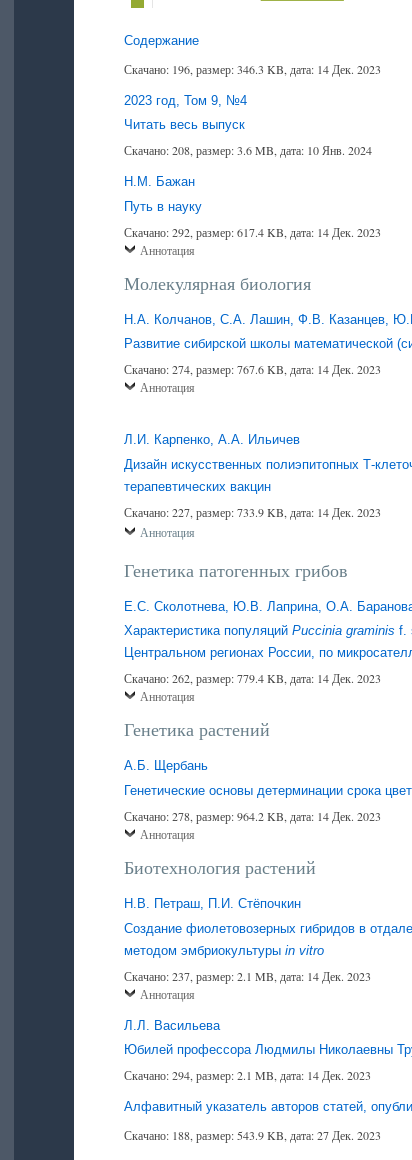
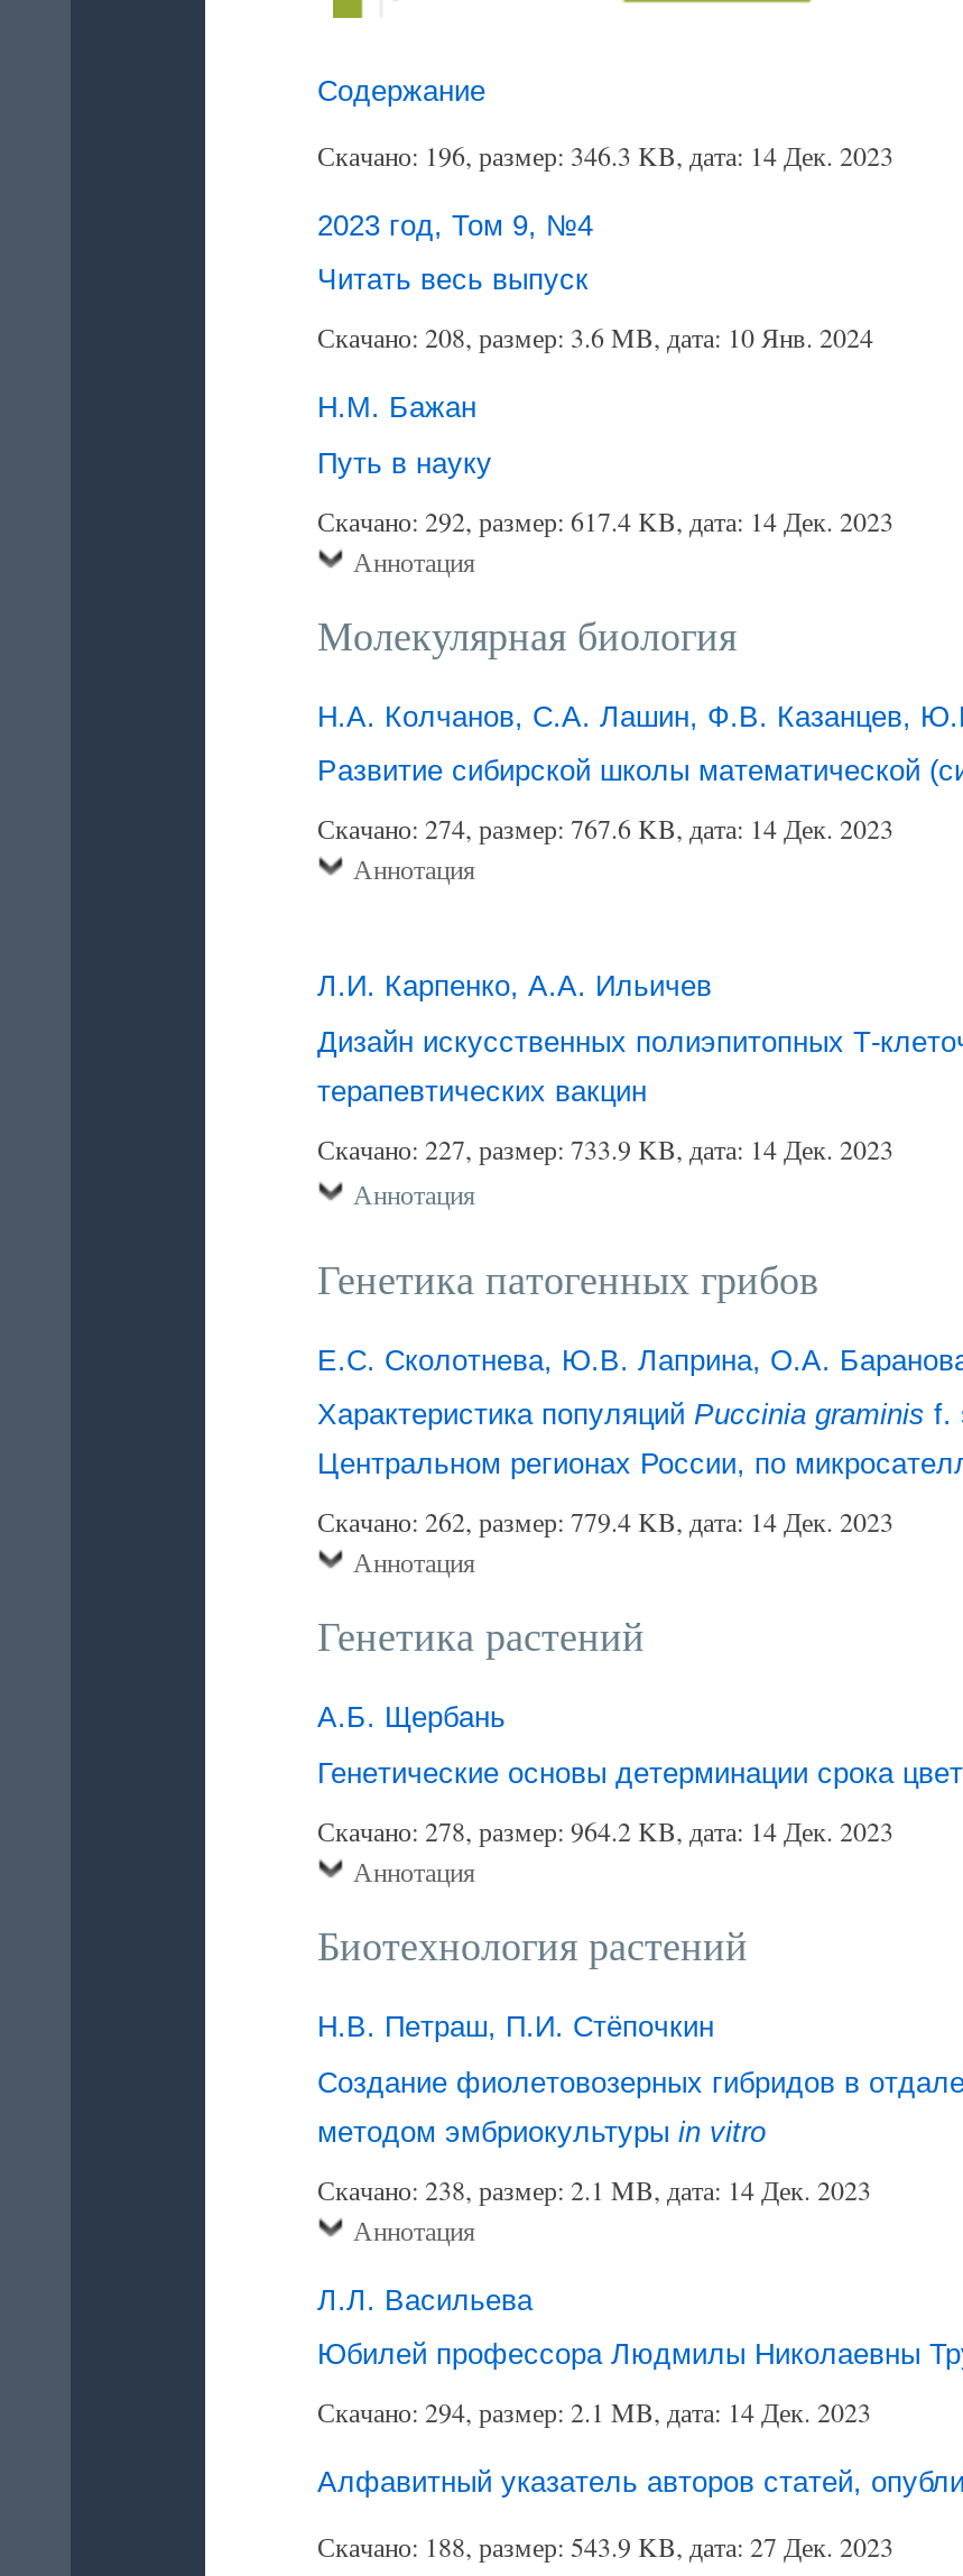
[124,968,371,984] Скачано: 237, размер: 2.1 MB, дата: 14 Дек. 2023 -> [317,2170,871,2206] Скачано: 238, размер: 2.1 MB, дата: 14 Дек. 2023

